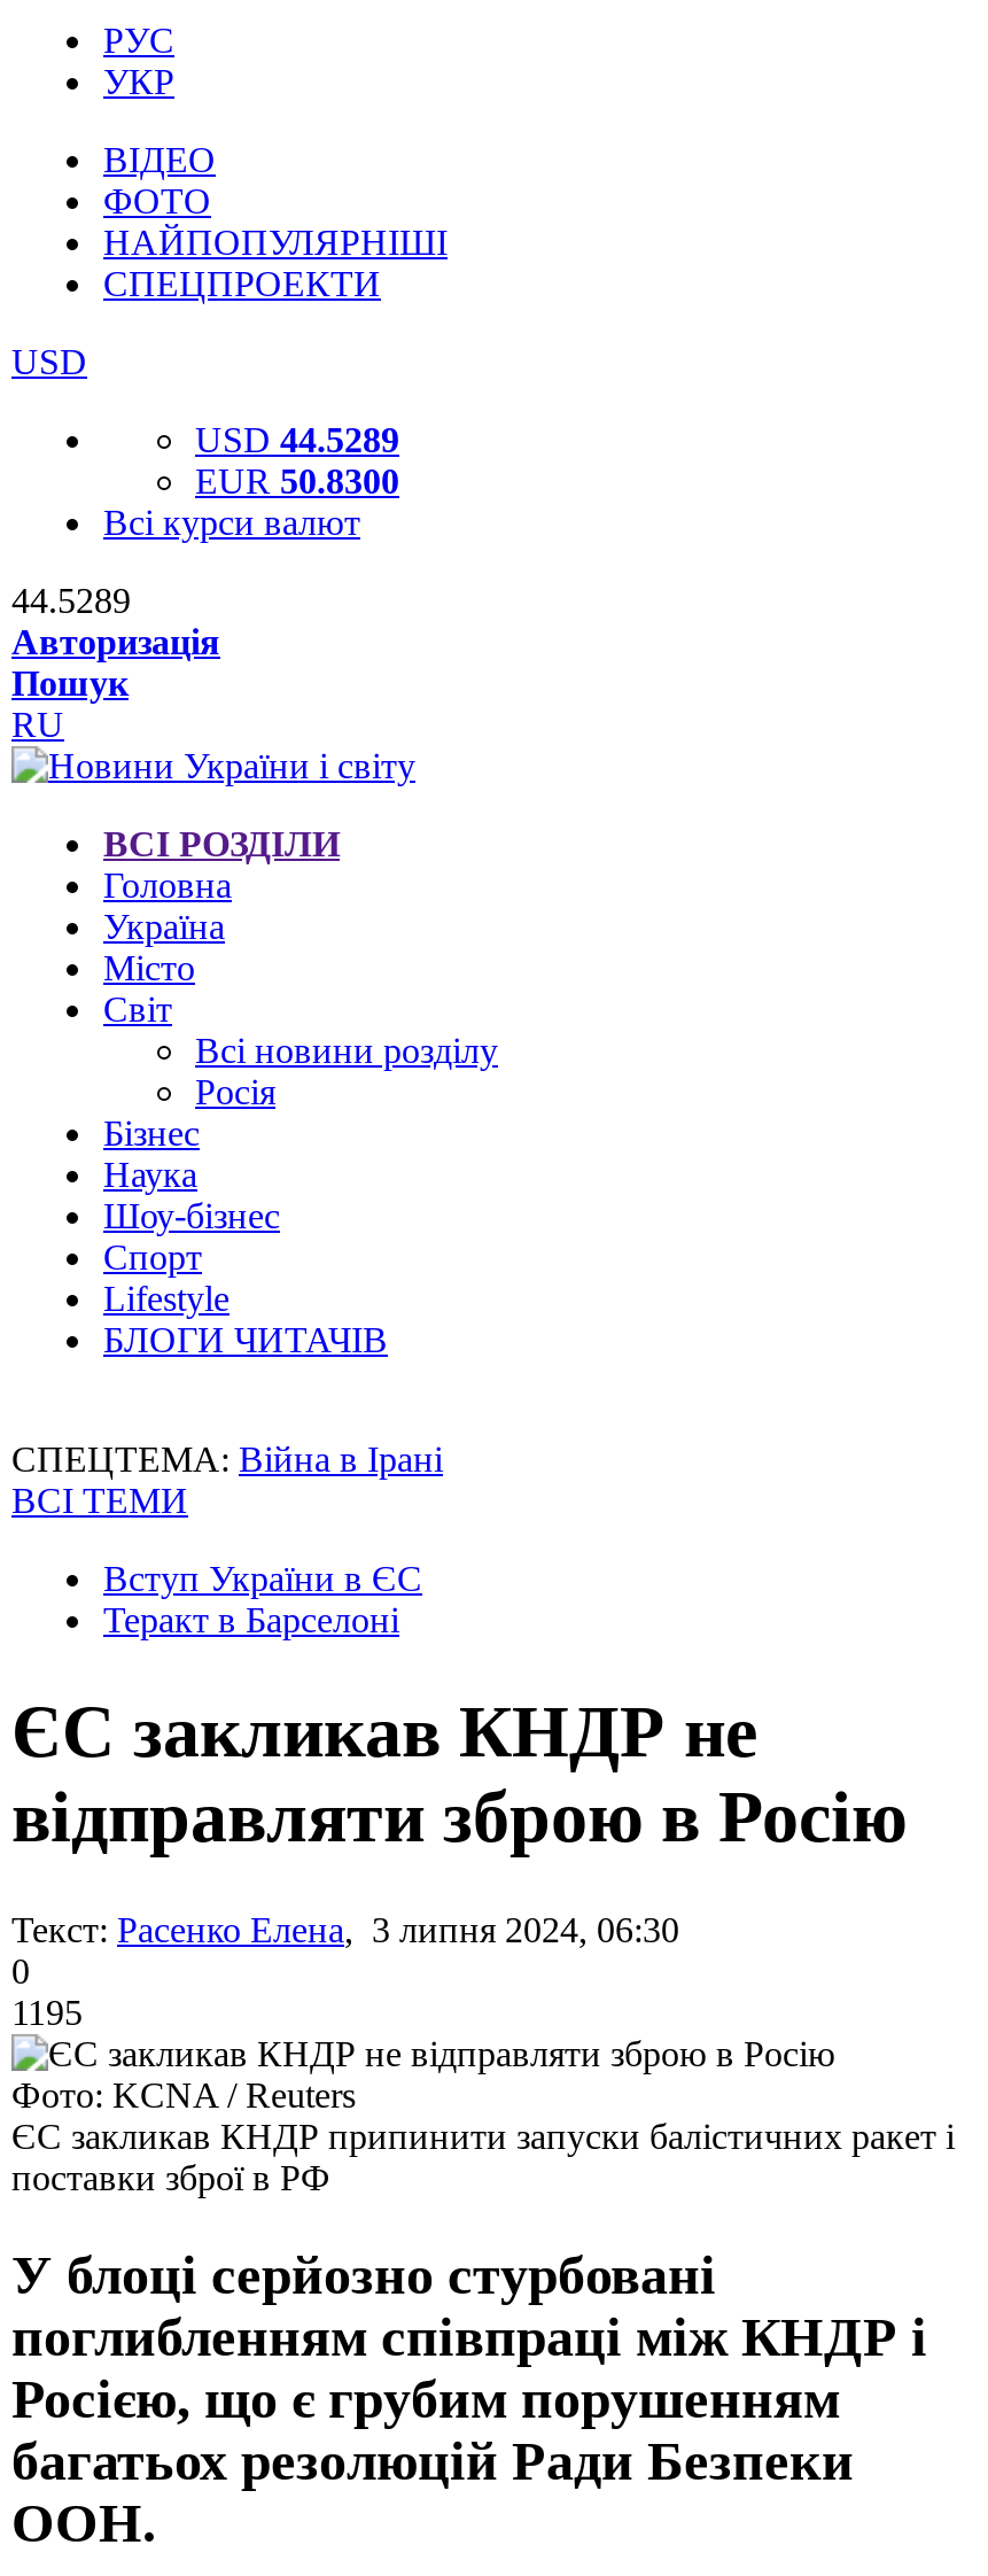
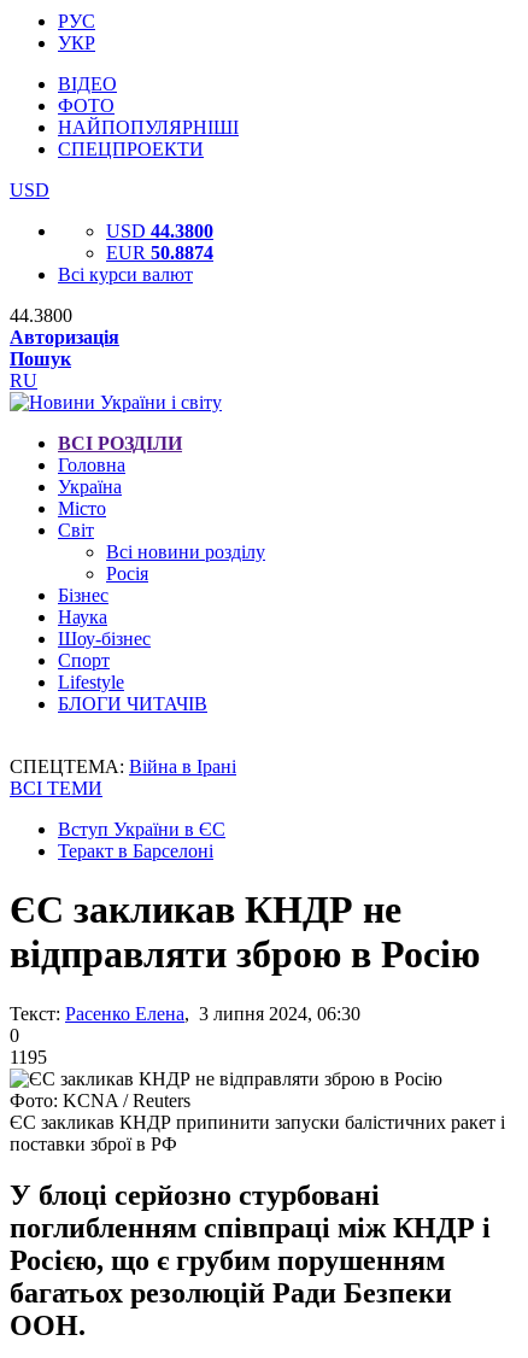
[195,420,399,459] USD 44.5289 -> [106,221,213,241] USD 44.3800
[195,461,399,501] EUR 50.8300 -> [106,242,213,263] EUR 50.8874
[11,581,131,620] 44.5289 -> [10,305,72,326] 44.3800

